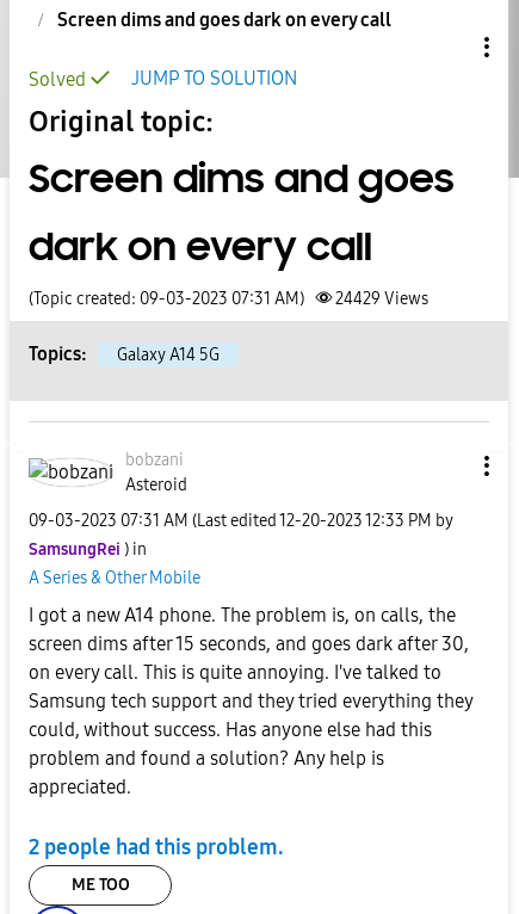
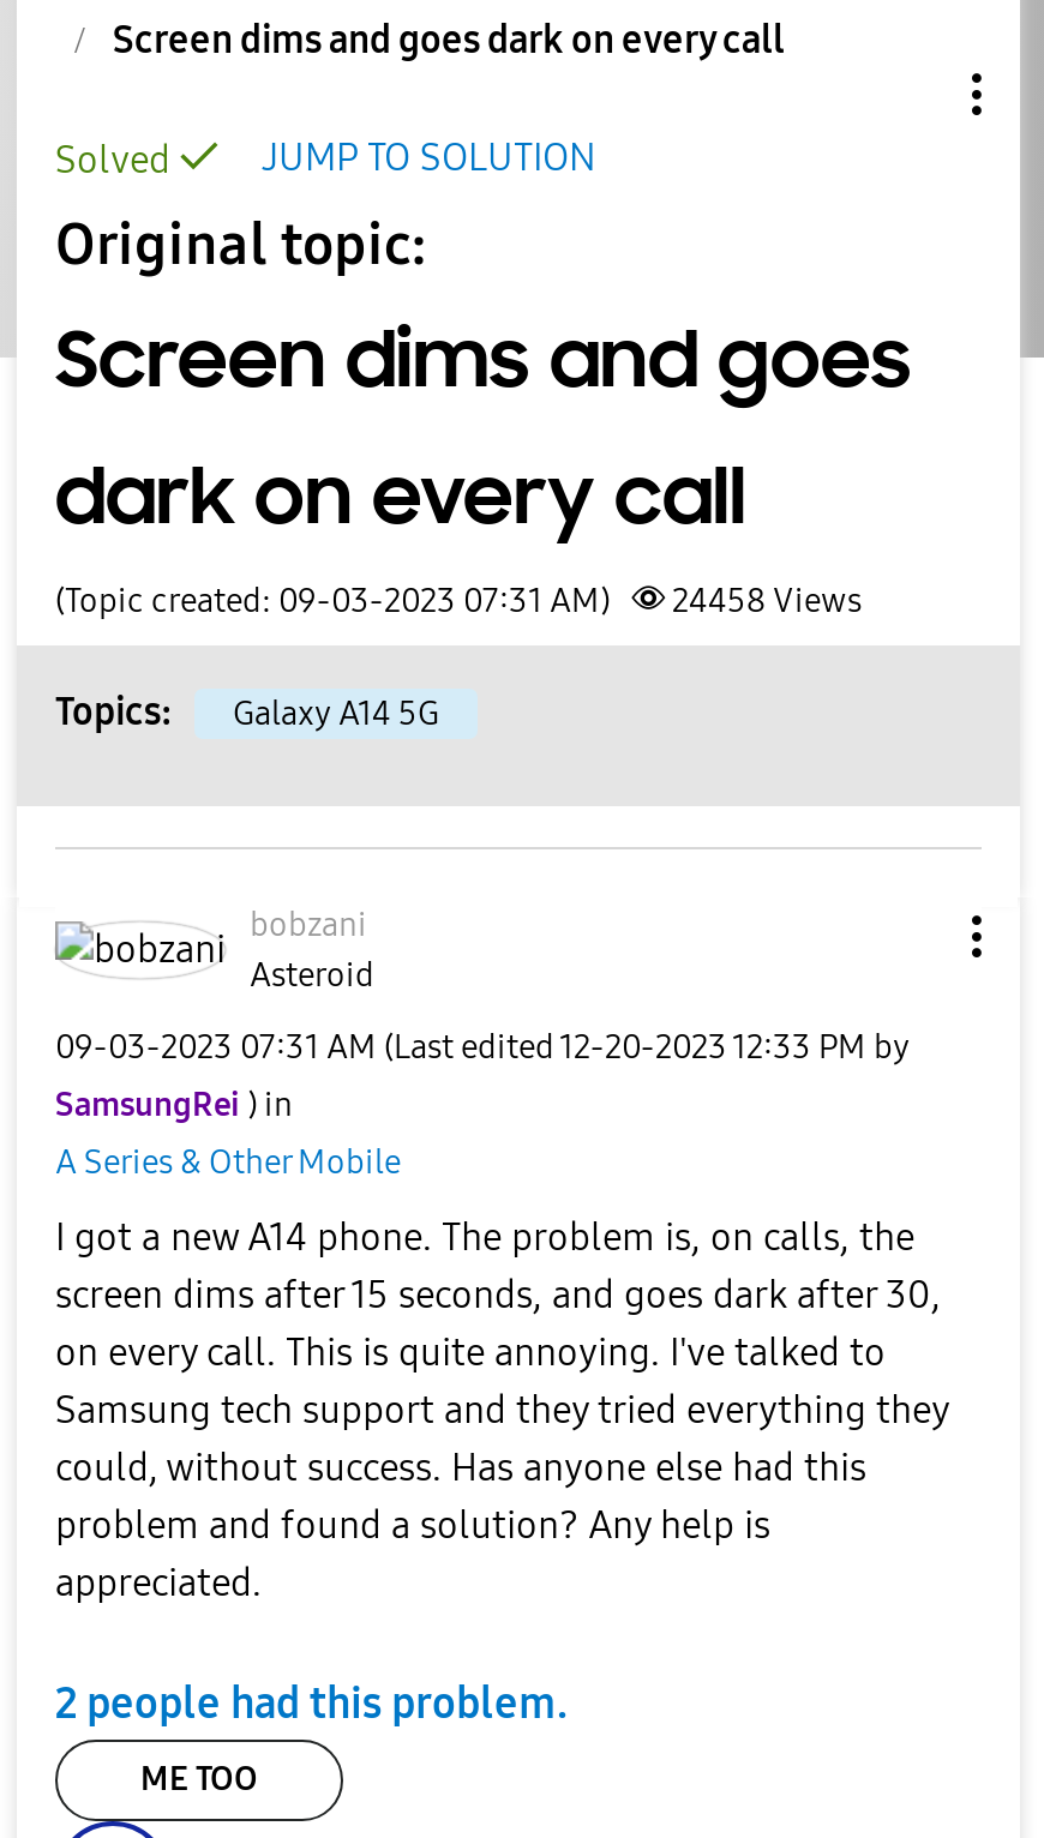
[29,289,428,309] (Topic created: 09-03-2023 07:31 AM) 24429 Views -> [55,581,862,621] (Topic created: 09-03-2023 07:31 AM) 24458 Views

